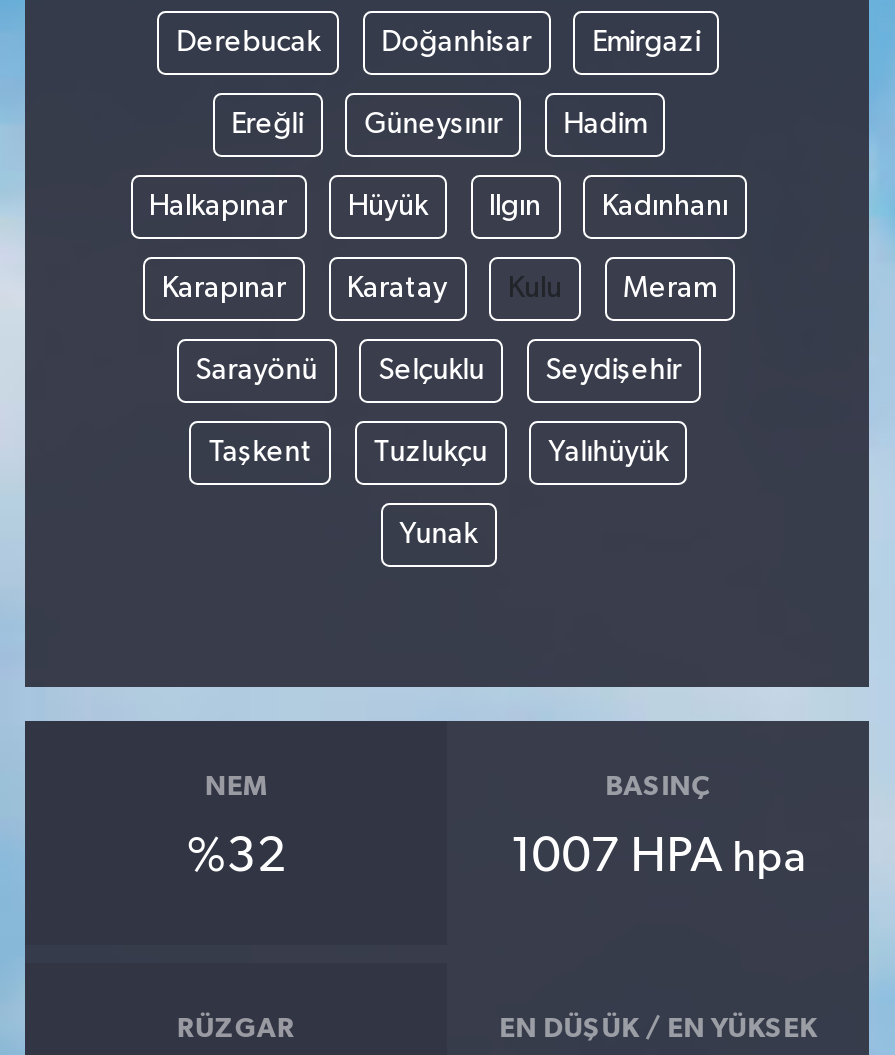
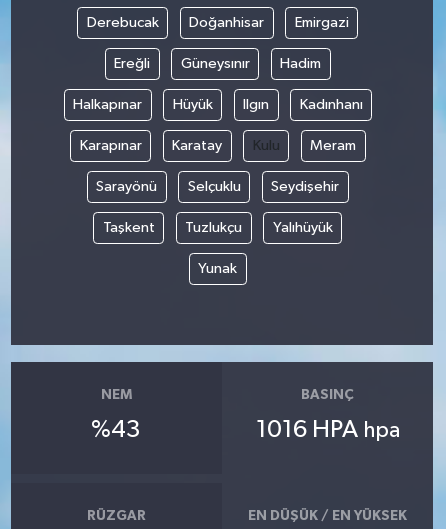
[187,832,285,880] %32 -> [91,418,141,442] %43
[510,832,806,880] 1007 HPA hpa -> [256,418,400,442] 1016 HPA hpa

